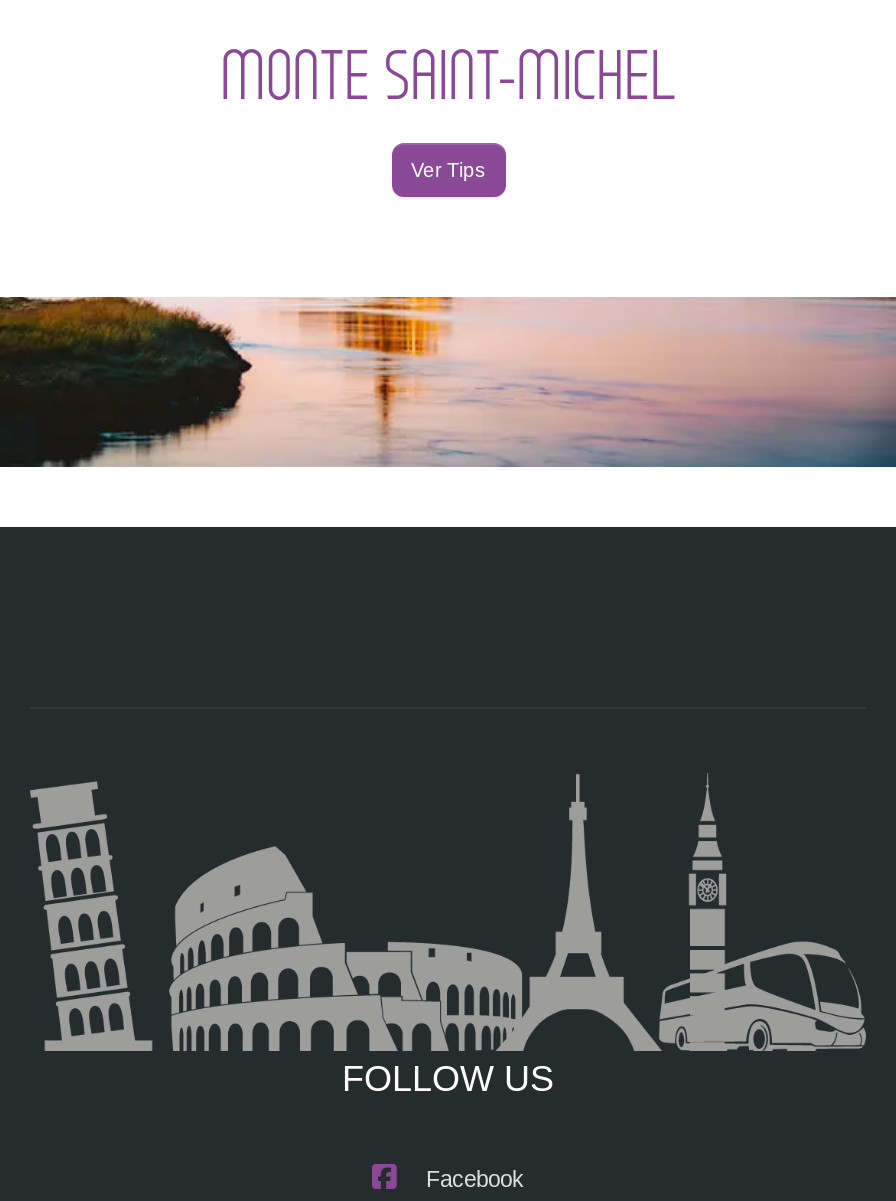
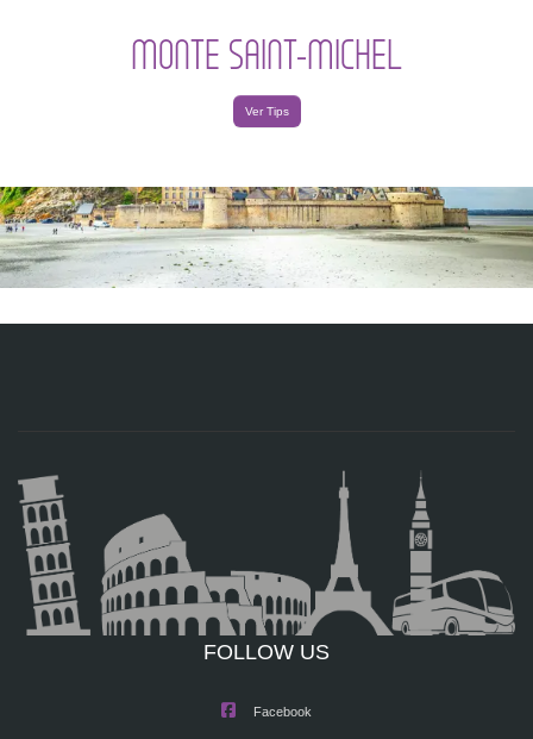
[6,295,890,469] [image] -> [4,186,529,288] [image]

